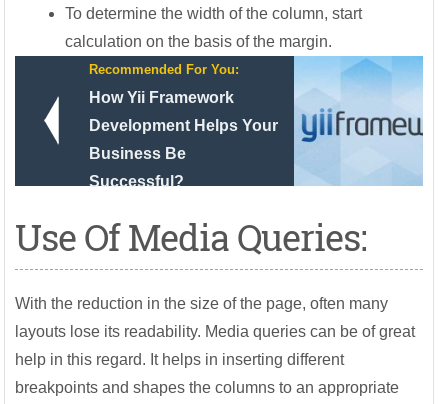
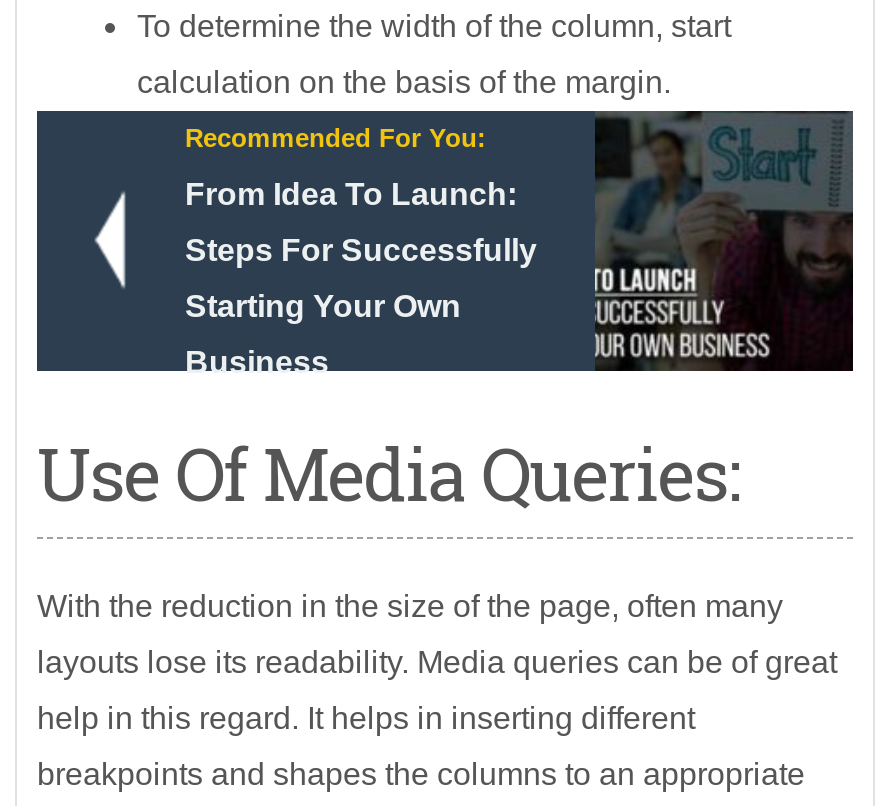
[89,55,424,186] [image] | Development Helps Your -> [185,109,855,373] [image] | Steps For Successfully
[89,89,234,106] How Yii Framework -> [185,177,517,211] From Idea To Launch:
[89,145,186,162] Business Be -> [185,289,461,323] Starting Your Own
[89,173,184,190] Successful? -> [185,345,329,379] Business

